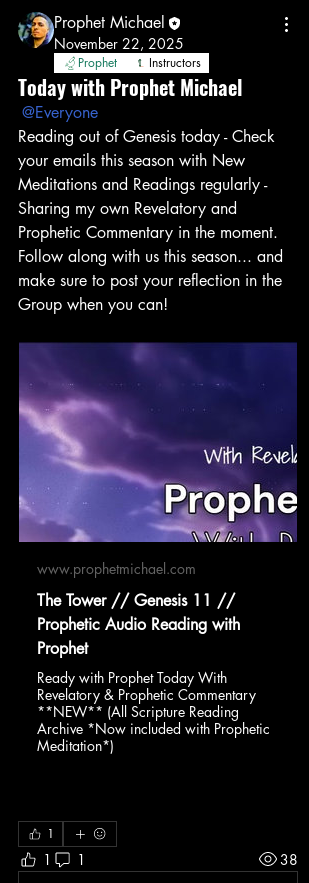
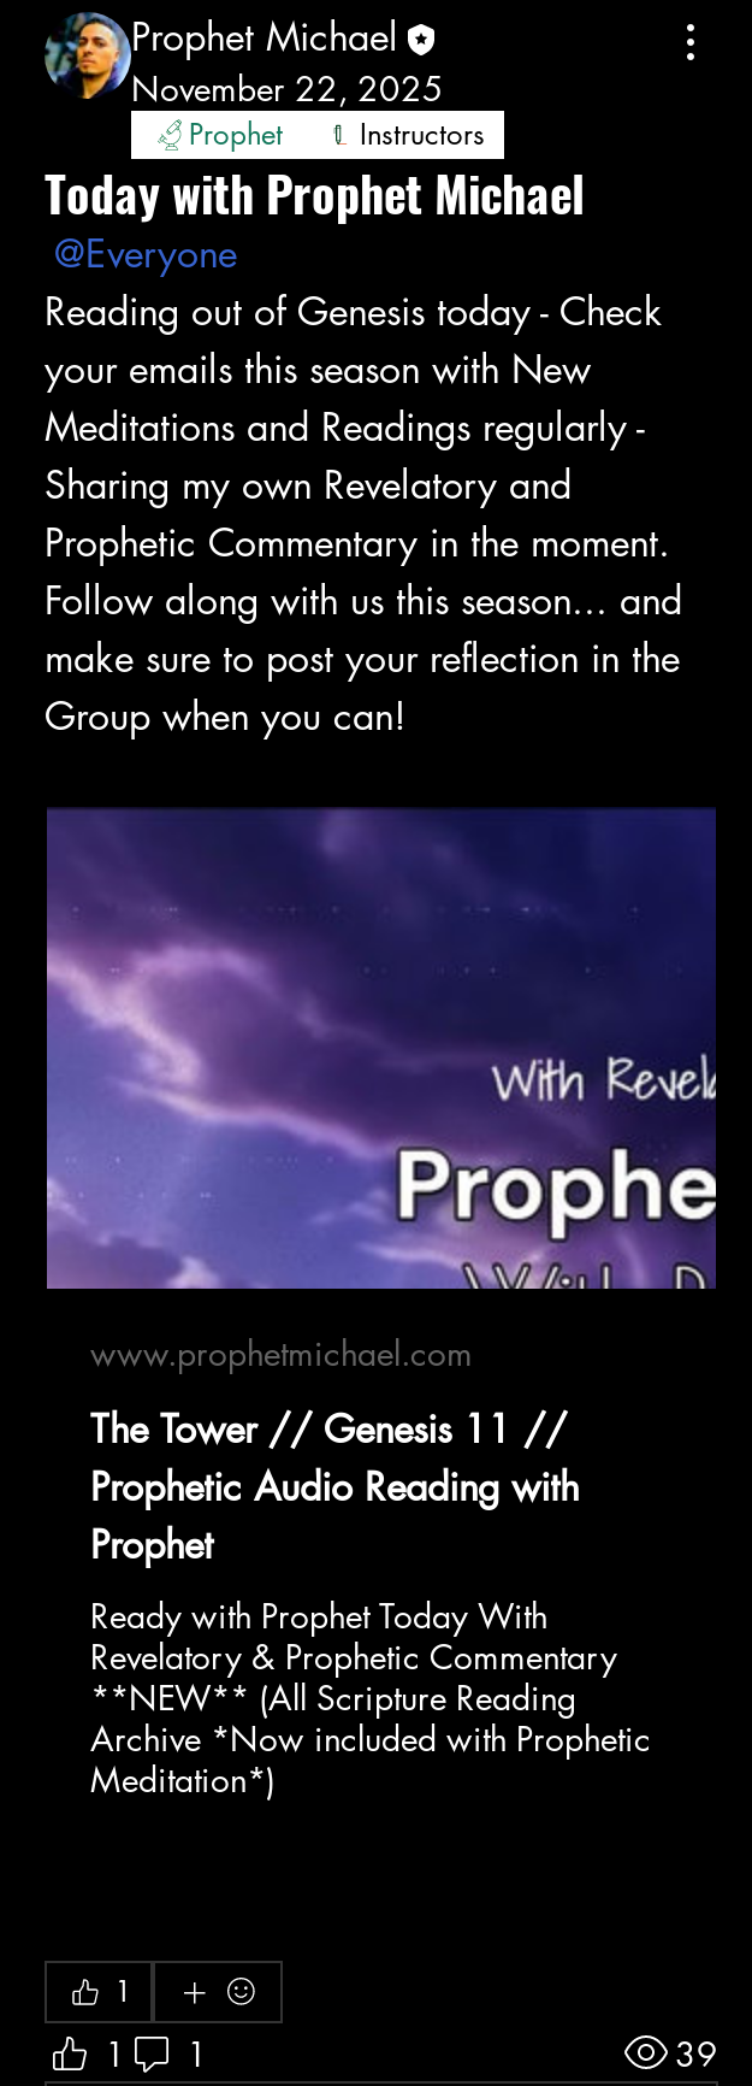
[280,849,298,868] 38 -> [675,2029,718,2075] 39

